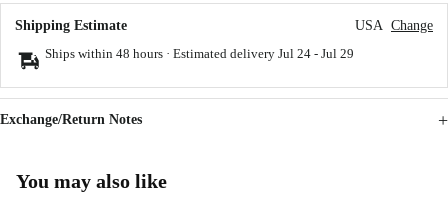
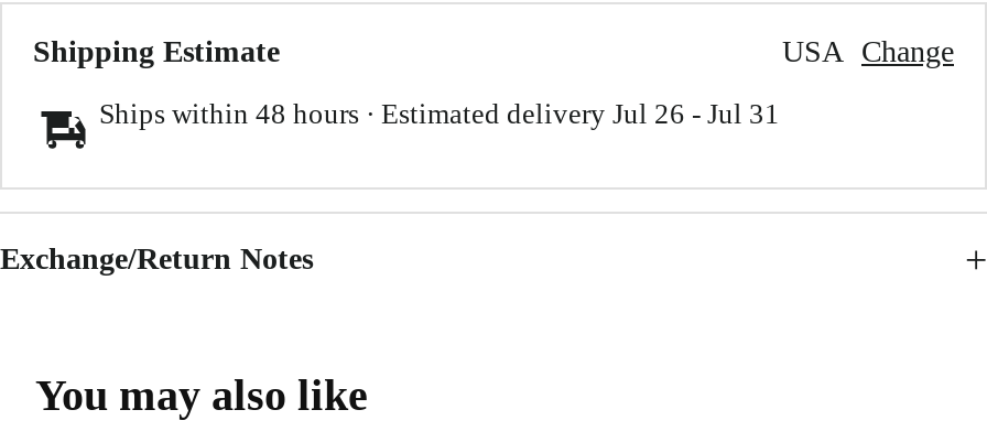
[45,45,354,60] Ships within 48 hours · Estimated delivery Jul 24 - Jul 29 -> [99,96,780,129] Ships within 48 hours · Estimated delivery Jul 26 - Jul 31

